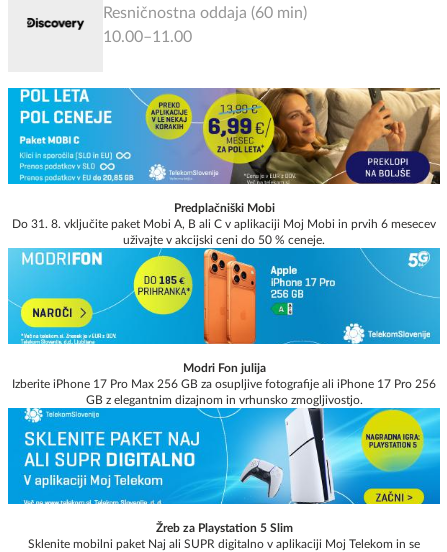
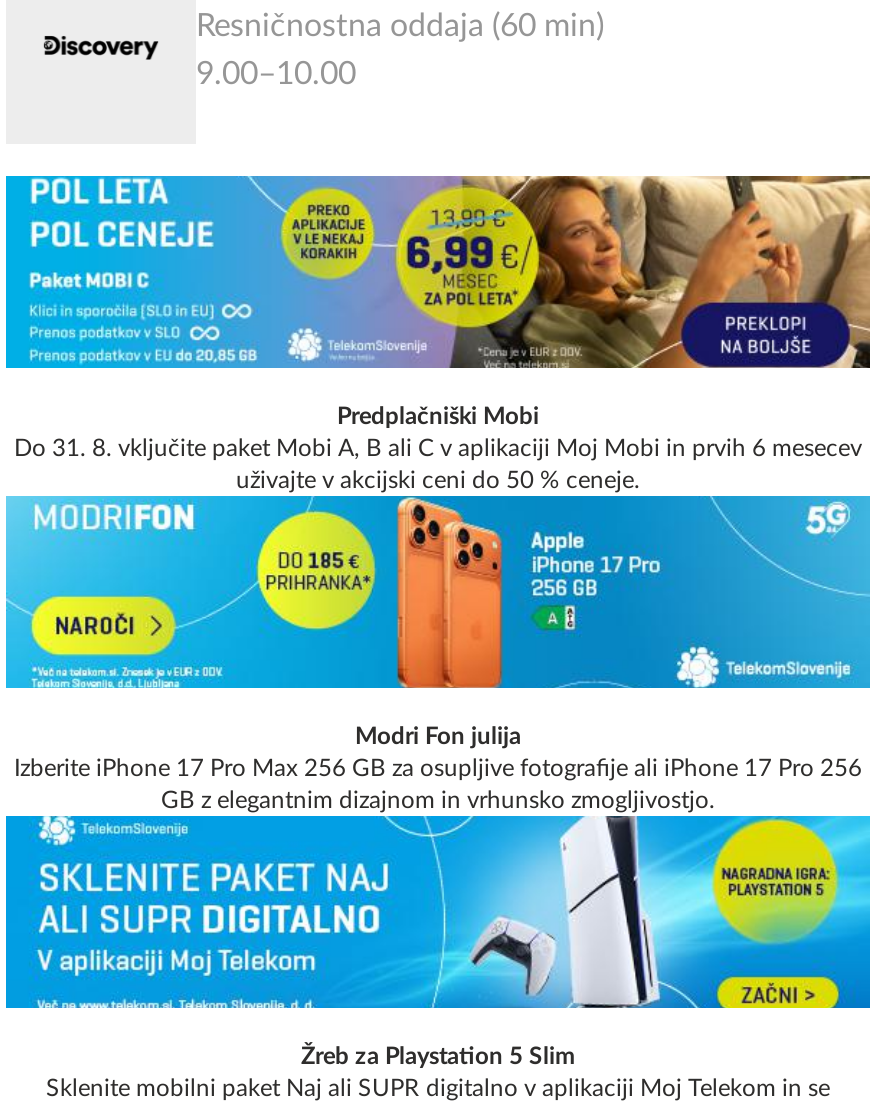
[103,29,192,45] 10.00–11.00 -> [196,57,356,89] 9.00–10.00

